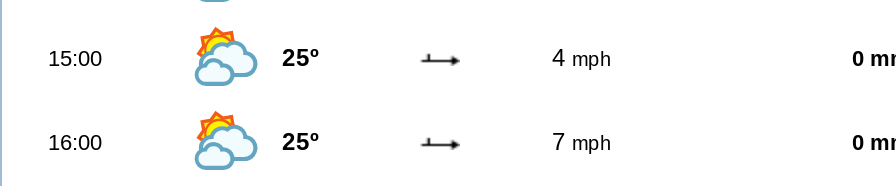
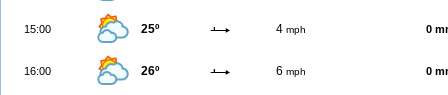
[282,127,612,155] 25º | 7 mph -> [141,64,306,78] 26º | 6 mph

